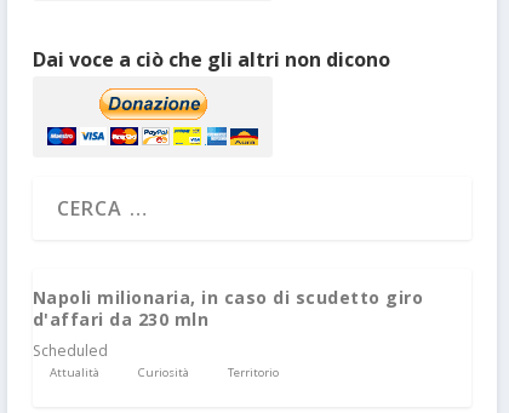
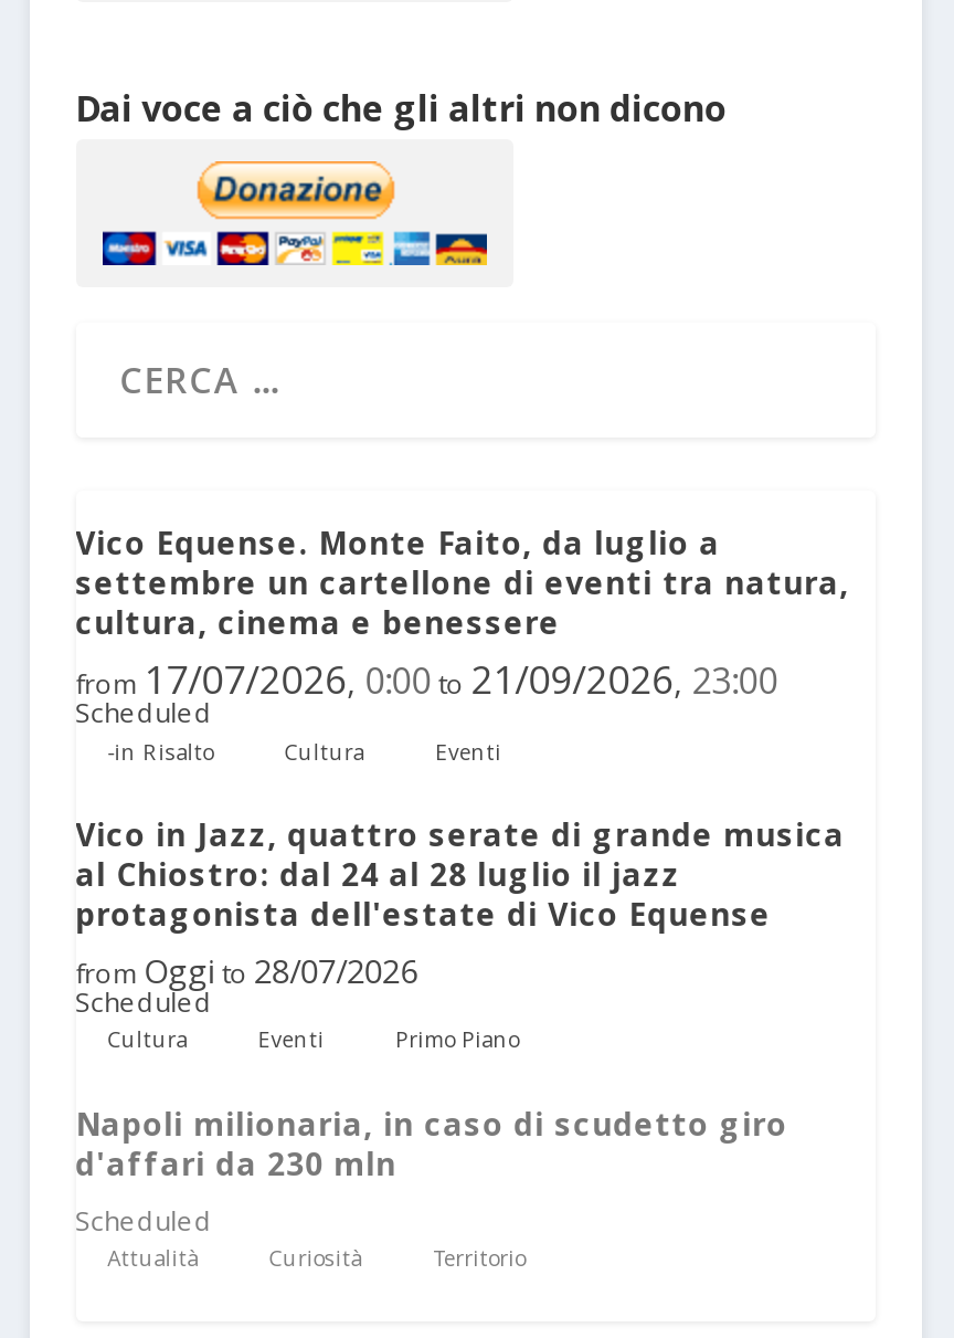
none -> [75,521,849,1055] Vico Equense. Monte Faito, da luglio a | settembre un cartellone di eventi tra natura, | cultura, cinema e benessere | from 17/07/2026, 0:00 to 21/09/2026, 23:00 | Scheduled | -in Risalto | Cultura | Eventi | Vico in Jazz, quattro serate di grande musica | al Chiostro: dal 24 al 28 luglio il jazz | protagonista dell'estate di Vico Equense | from Oggi to 28/07/2026 | Scheduled | Cultura | Eventi | Primo Piano

